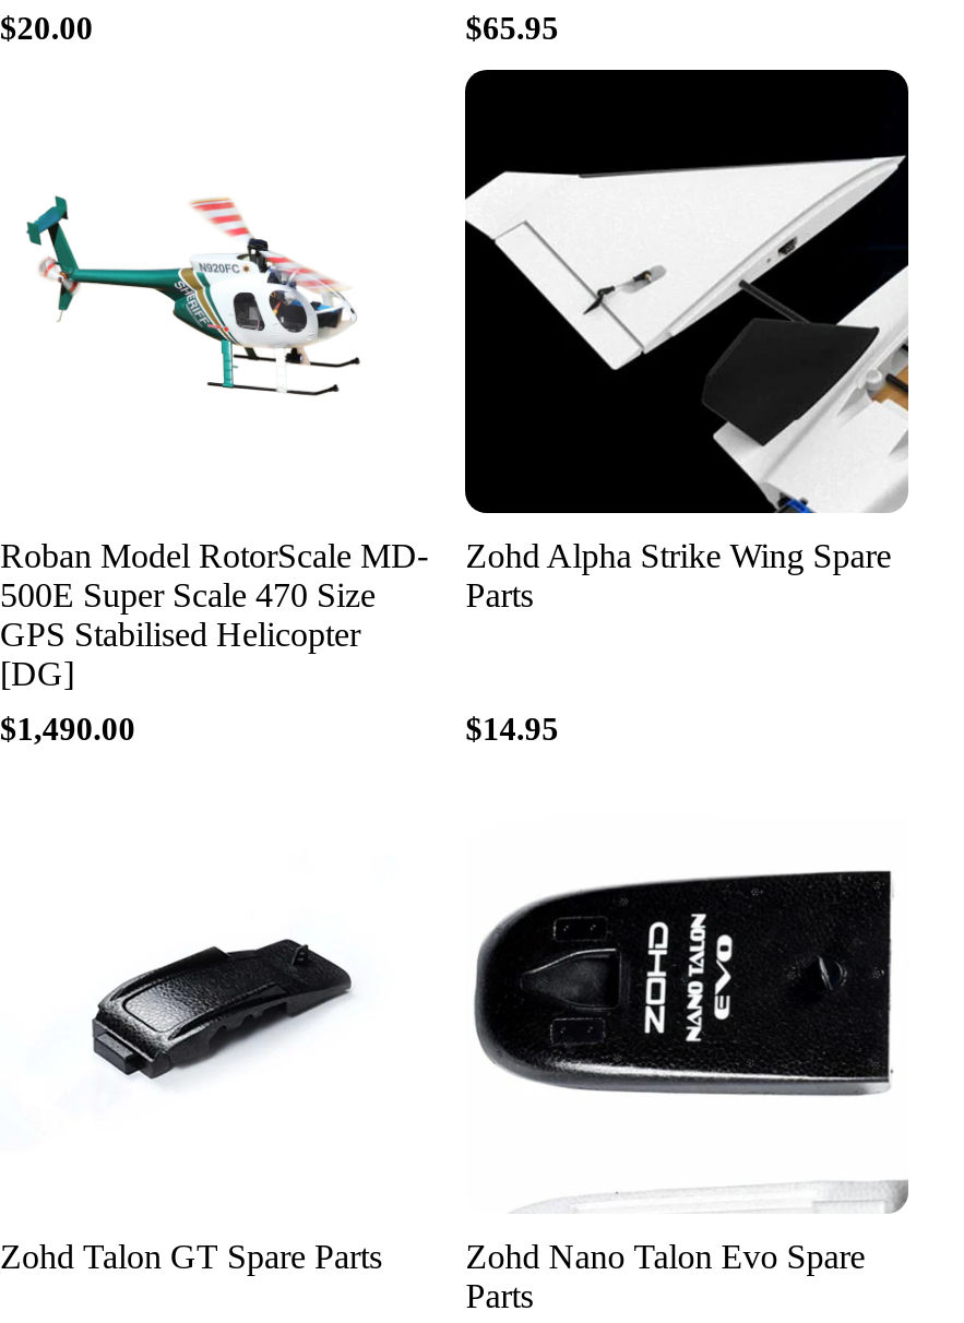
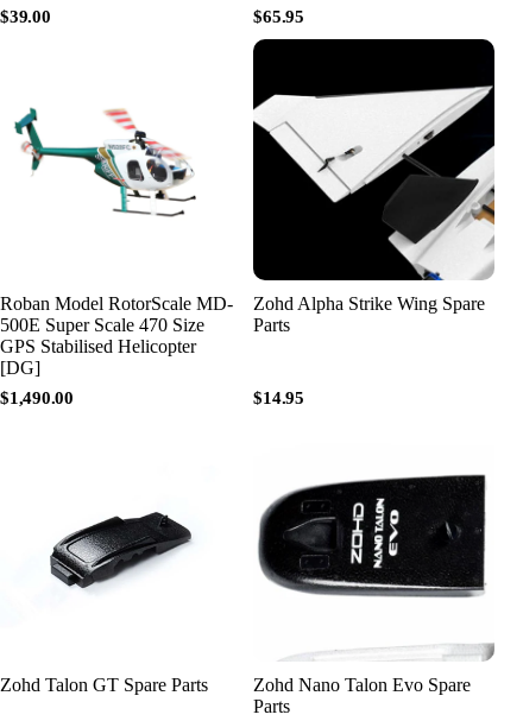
[0,11,93,46] $20.00 -> [0,7,51,26] $39.00

